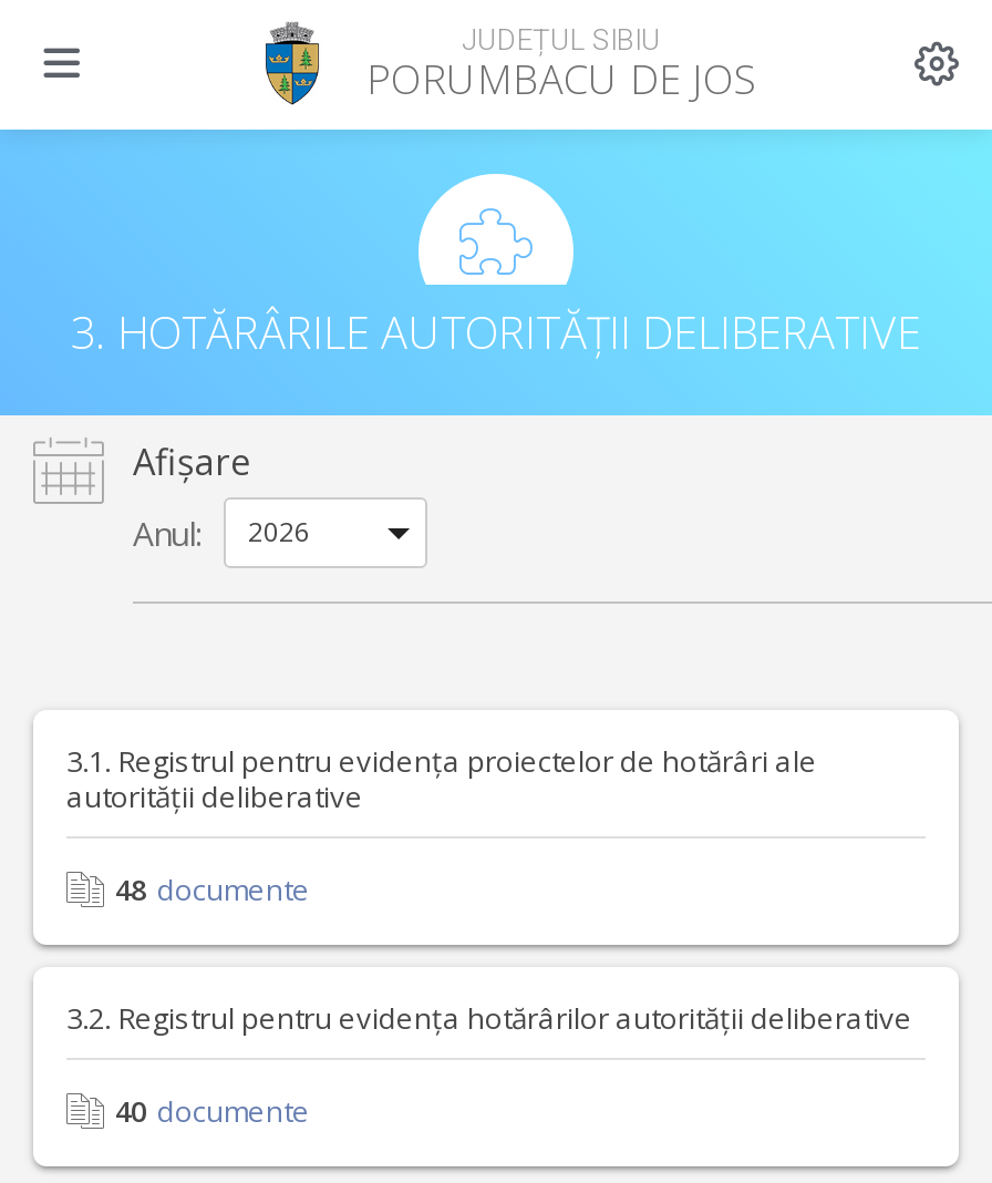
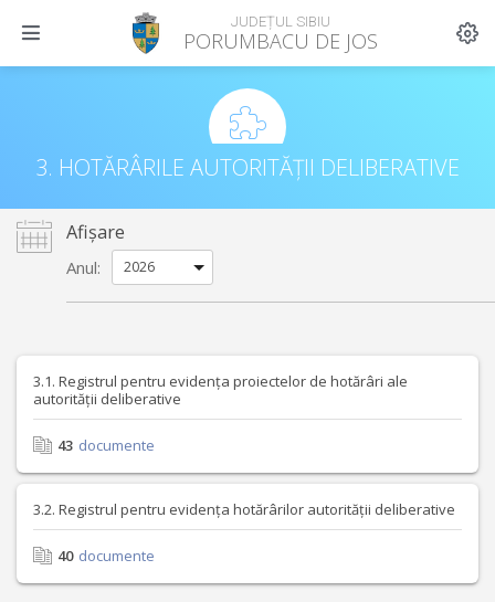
[115,870,310,909] 48 documente -> [57,435,155,455] 43 documente

